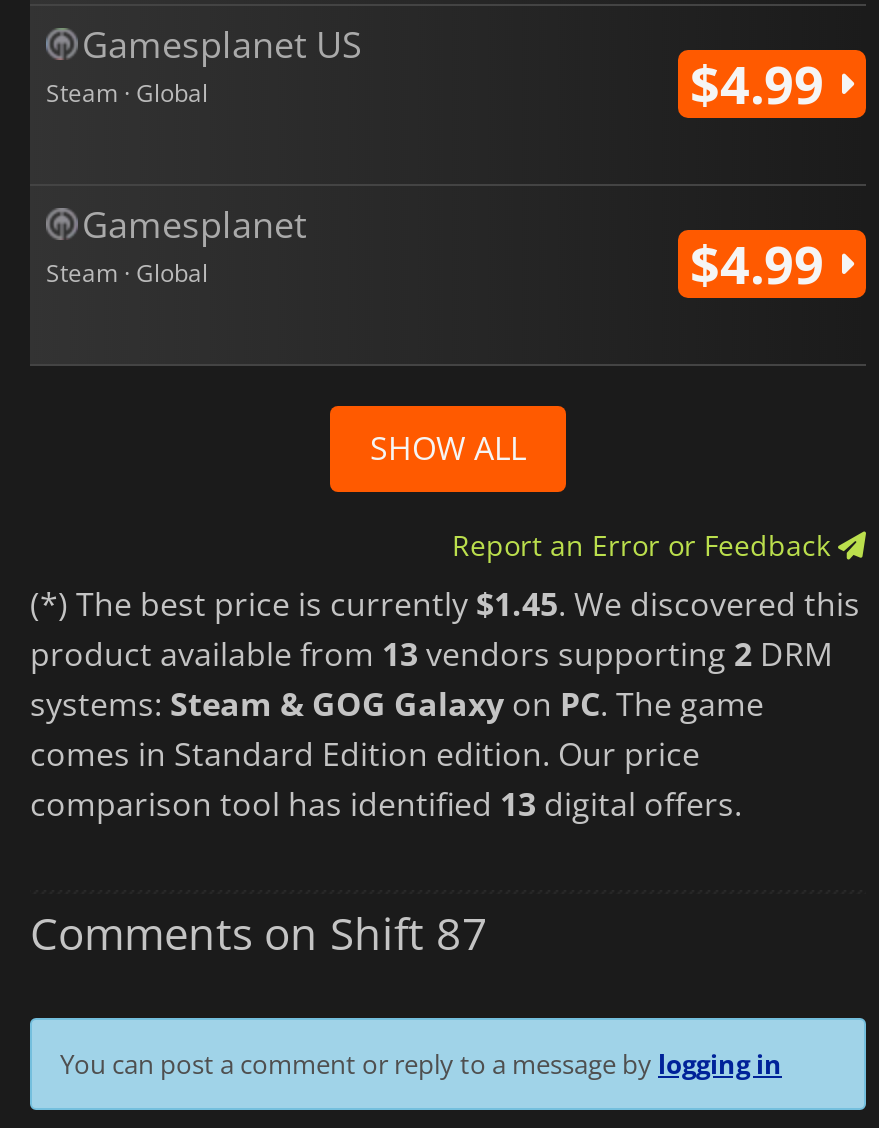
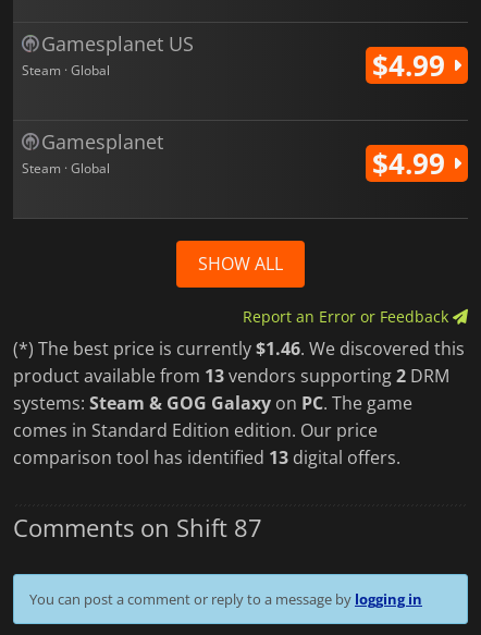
[30,581,860,625] (*) The best price is currently $1.45. We discovered this -> [13,336,465,360] (*) The best price is currently $1.46. We discovered this

